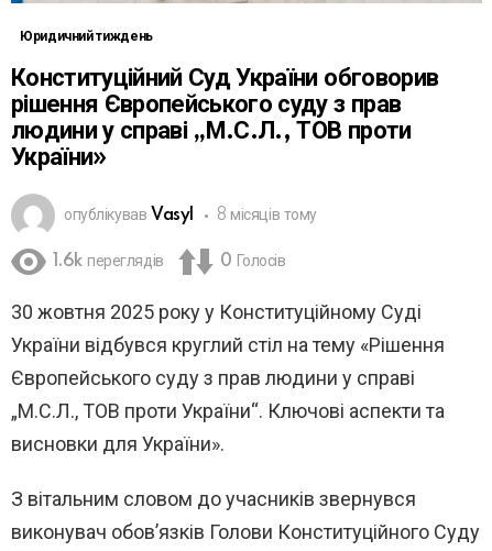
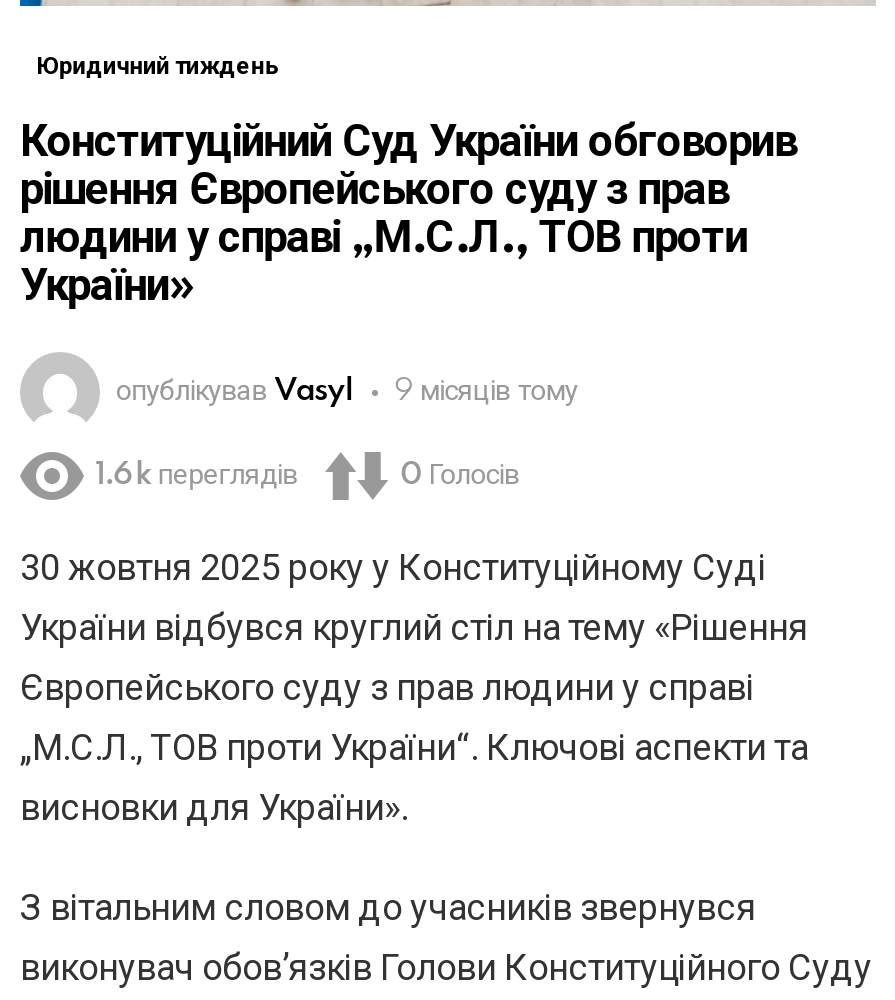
[64,207,317,224] опублікував Vasyl 8 місяців тому -> [116,376,578,408] опублікував Vasyl 9 місяців тому

